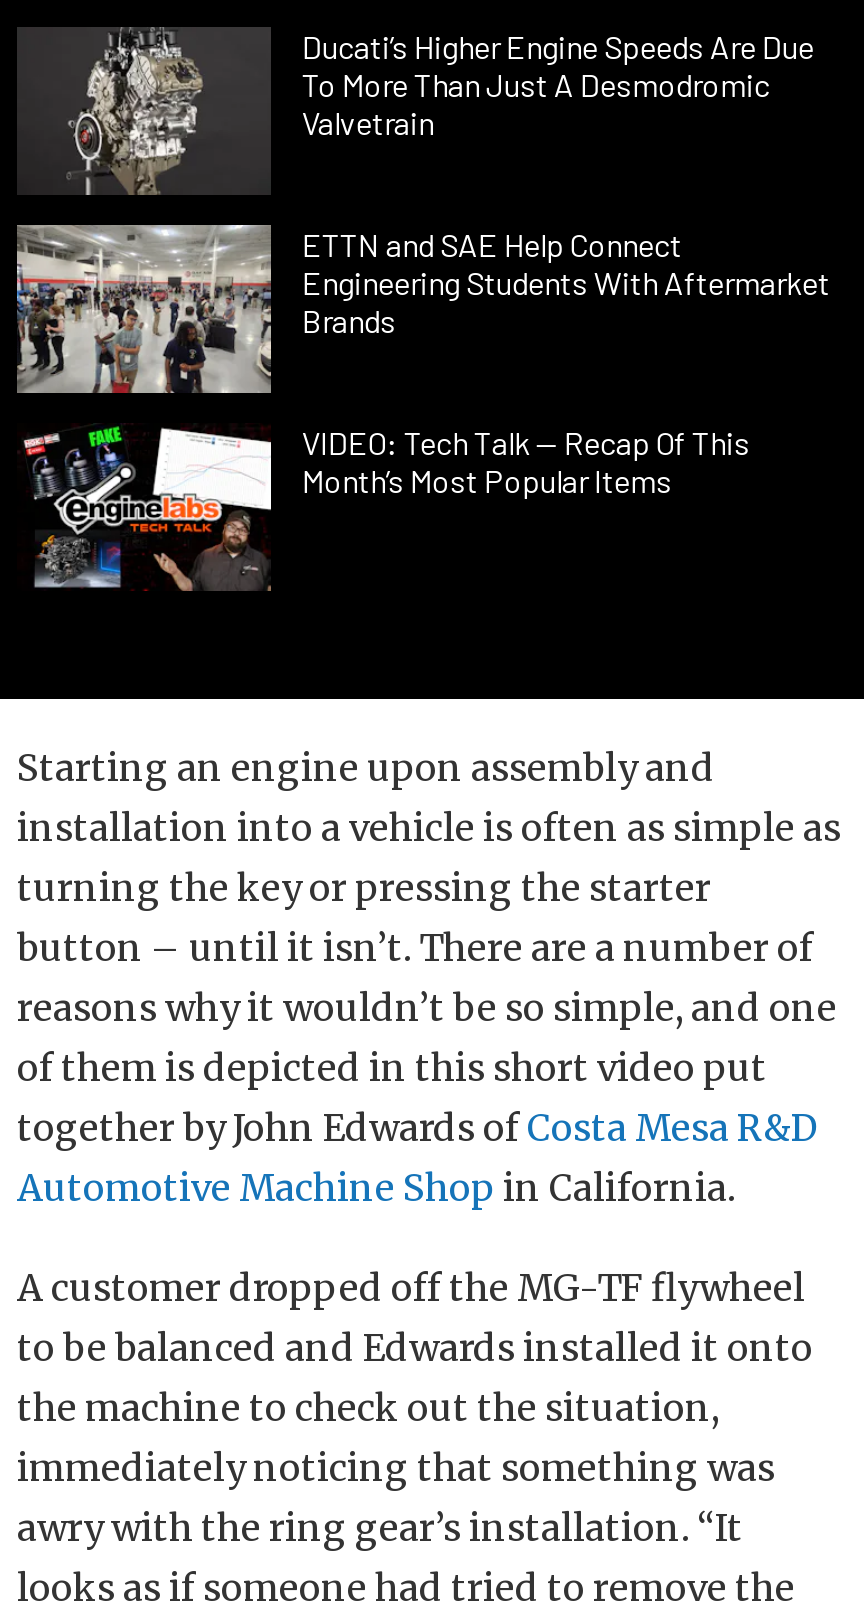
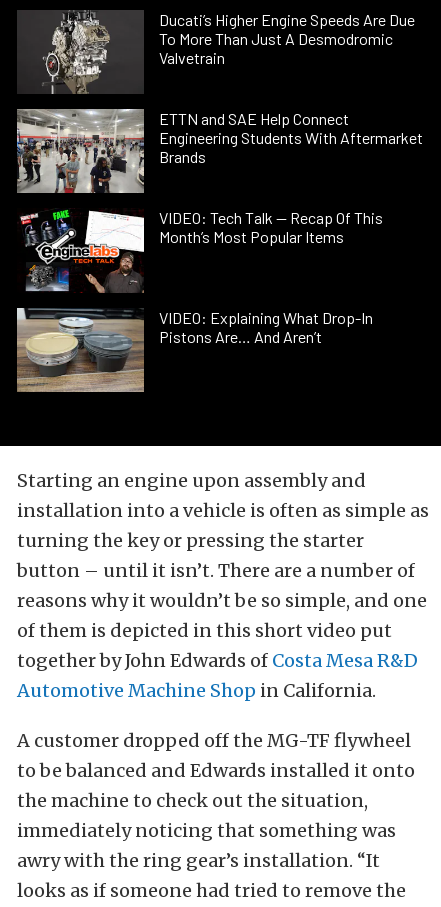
none -> [16,307,373,393] [image] | VIDEO: Explaining What Drop-In | Pistons Are… And Aren’t

